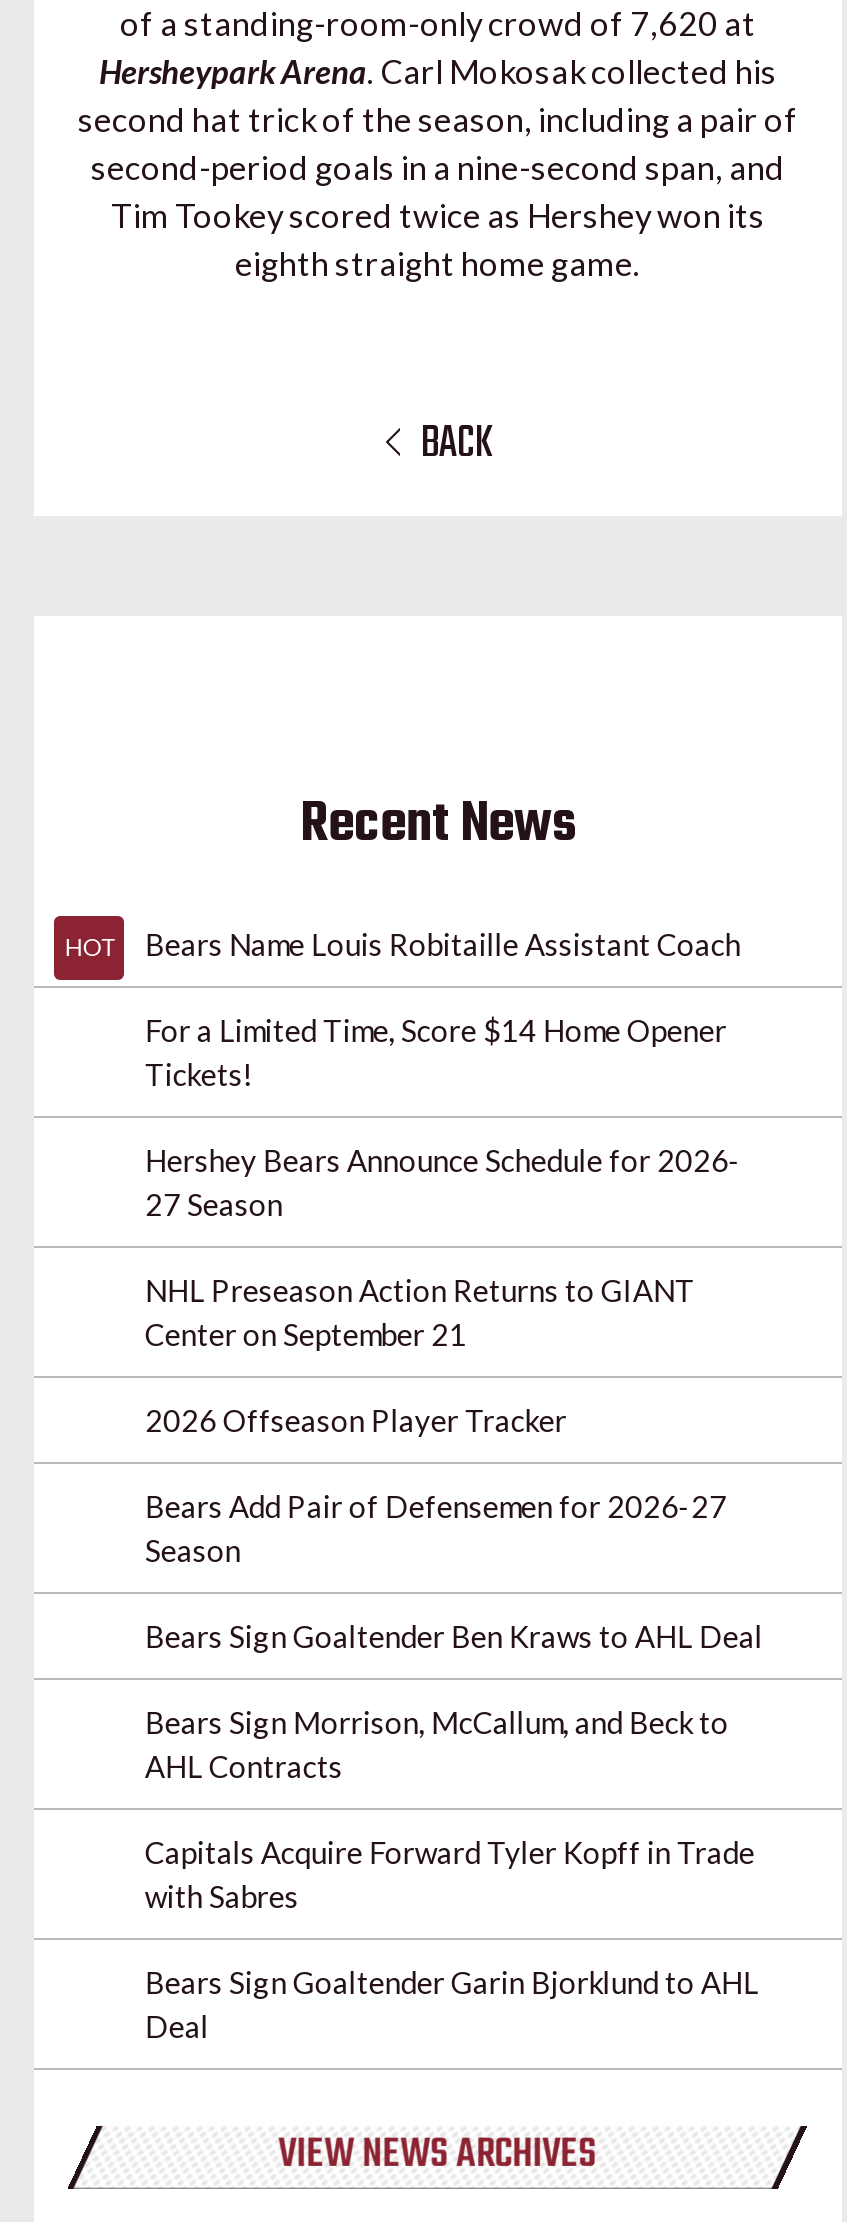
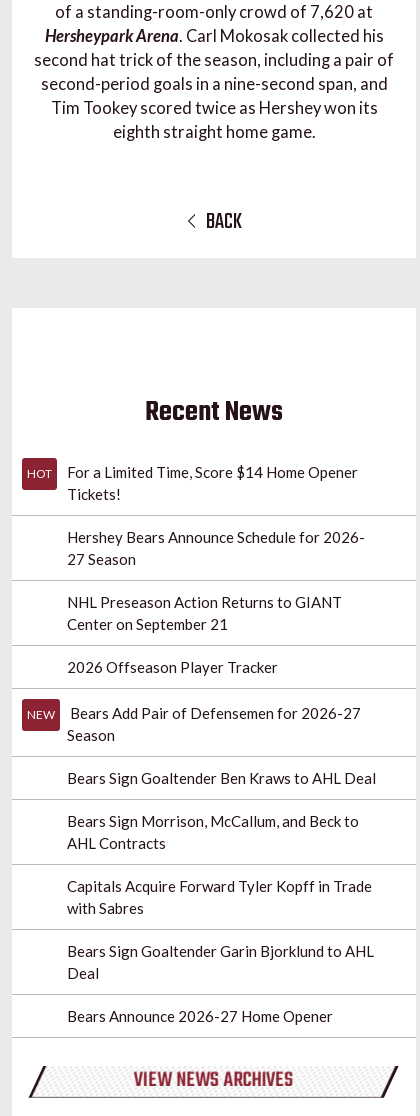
[145,926,741,962] Bears Name Louis Robitaille Assistant Coach -> none
moved [145,1012,741,1438] -> [67,463,365,676]: For a Limited Time, Score $14 Home Opener | Tickets! | Hershey Bears Announce Schedule for 2026- | 27 Season | NHL Preseason Action Returns to GIANT | Center on September 21 | 2026 Offseason Player Tracker
moved [145,1488,727,1524] -> [70,704,361,722]: Bears Add Pair of Defensemen for 2026-27
none -> [27,707,55,722] NEW
moved [145,1532,763,2044] -> [67,726,376,982]: Season | Bears Sign Goaltender Ben Kraws to AHL Deal | Bears Sign Morrison, McCallum, and Beck to | AHL Contracts | Capitals Acquire Forward Tyler Kopff in Trade | with Sabres | Bears Sign Goaltender Garin Bjorklund to AHL | Deal
none -> [67,1007,333,1025] Bears Announce 2026-27 Home Opener

